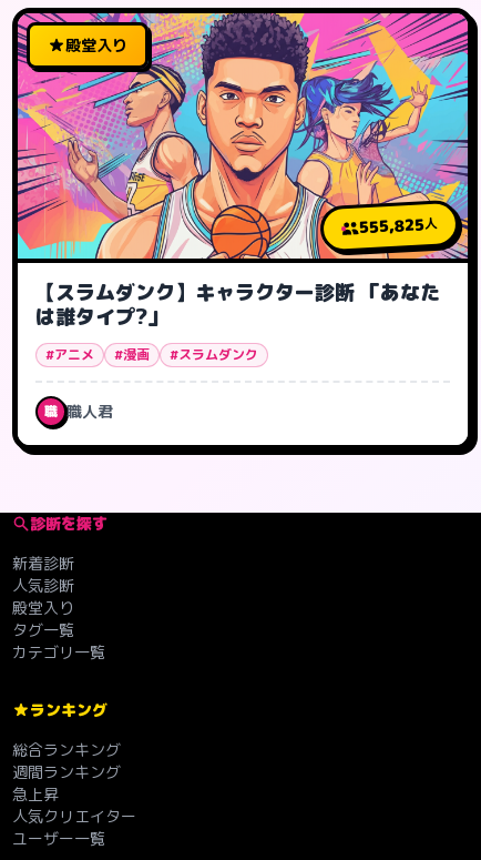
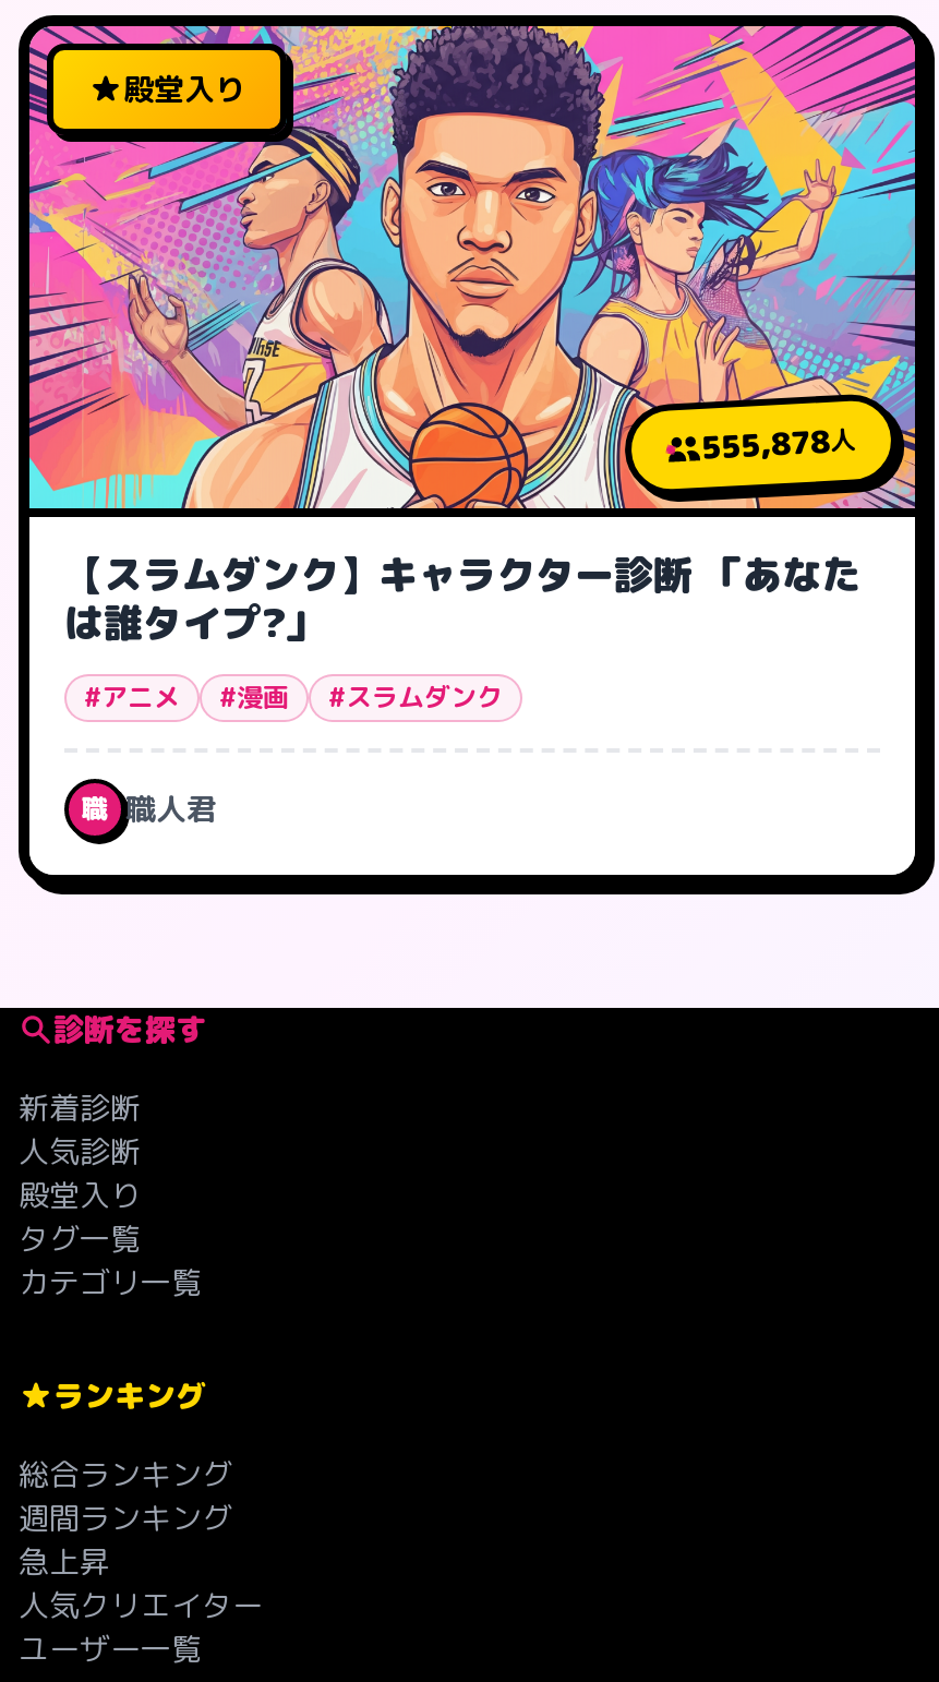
[359,214,438,238] 555,825人 -> [700,421,857,469] 555,878人

